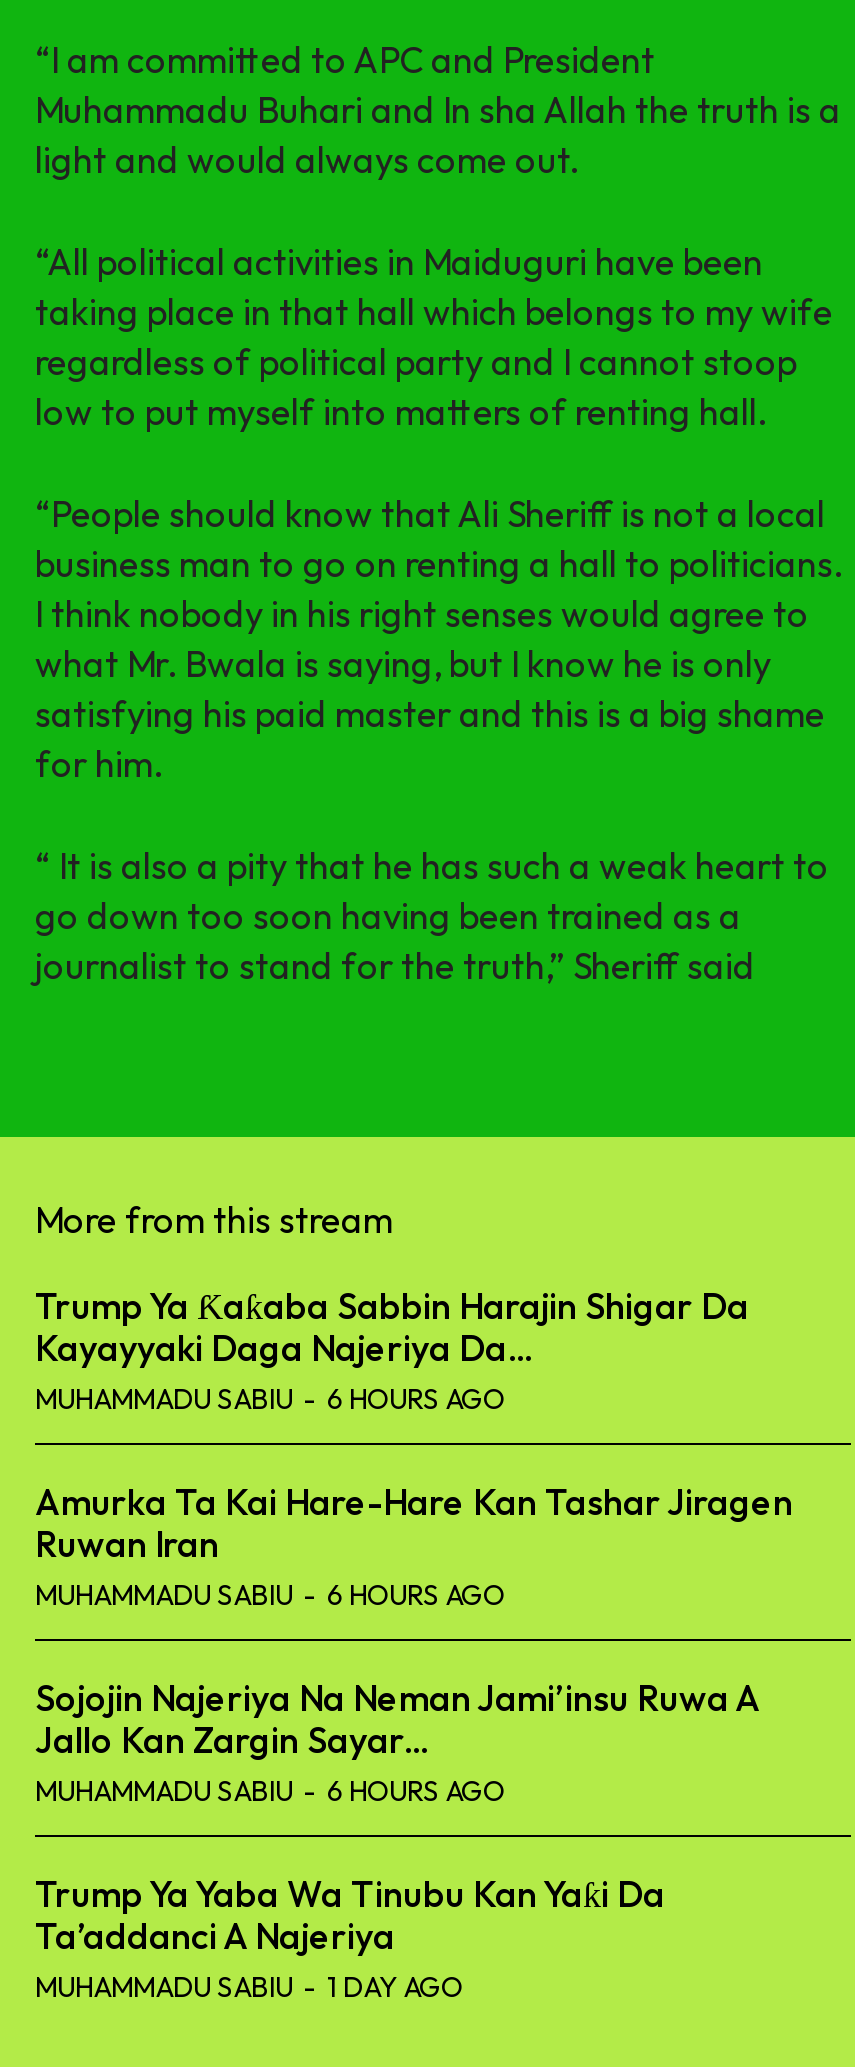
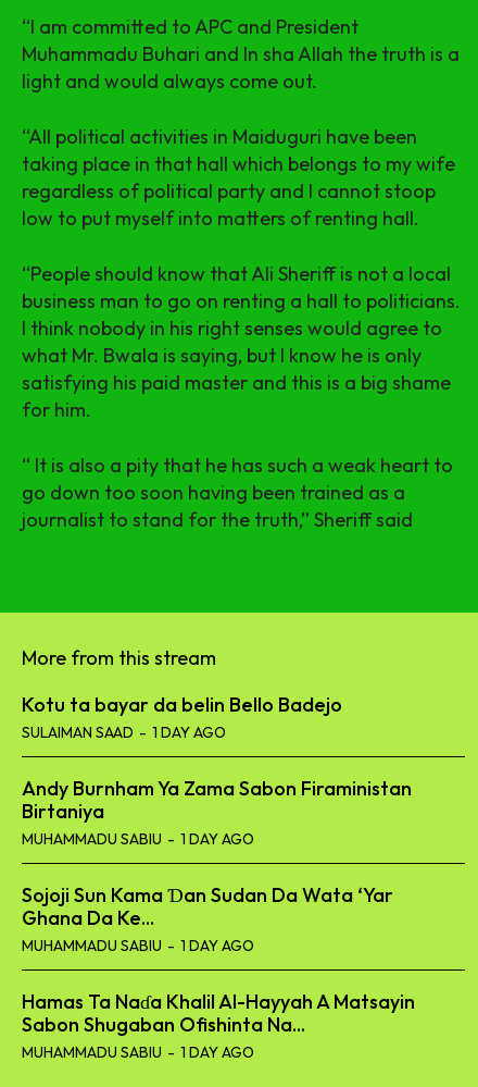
[35,1283,749,1417] Trump Ya Ƙaƙaba Sabbin Harajin Shigar Da | Kayayyaki Daga Najeriya Da... | MUHAMMADU SABIU - 6 HOURS AGO -> [22,692,342,742] Kotu ta bayar da belin Bello Badejo | SULAIMAN SAAD - 1 DAY AGO
[35,1479,793,1613] Amurka Ta Kai Hare-Hare Kan Tashar Jiragen | Ruwan Iran | MUHAMMADU SABIU - 6 HOURS AGO -> [22,776,412,849] Andy Burnham Ya Zama Sabon Firaministan | Birtaniya | MUHAMMADU SABIU - 1 DAY AGO
[35,1675,759,1809] Sojojin Najeriya Na Neman Jami’insu Ruwa A | Jallo Kan Zargin Sayar... | MUHAMMADU SABIU - 6 HOURS AGO -> [22,882,393,955] Sojoji Sun Kama Ɗan Sudan Da Wata ‘Yar | Ghana Da Ke... | MUHAMMADU SABIU - 1 DAY AGO
[35,1871,665,1959] Trump Ya Yaba Wa Tinubu Kan Yaƙi Da | Ta’addanci A Najeriya -> [22,989,415,1037] Hamas Ta Naɗa Khalil Al-Hayyah A Matsayin | Sabon Shugaban Ofishinta Na...

